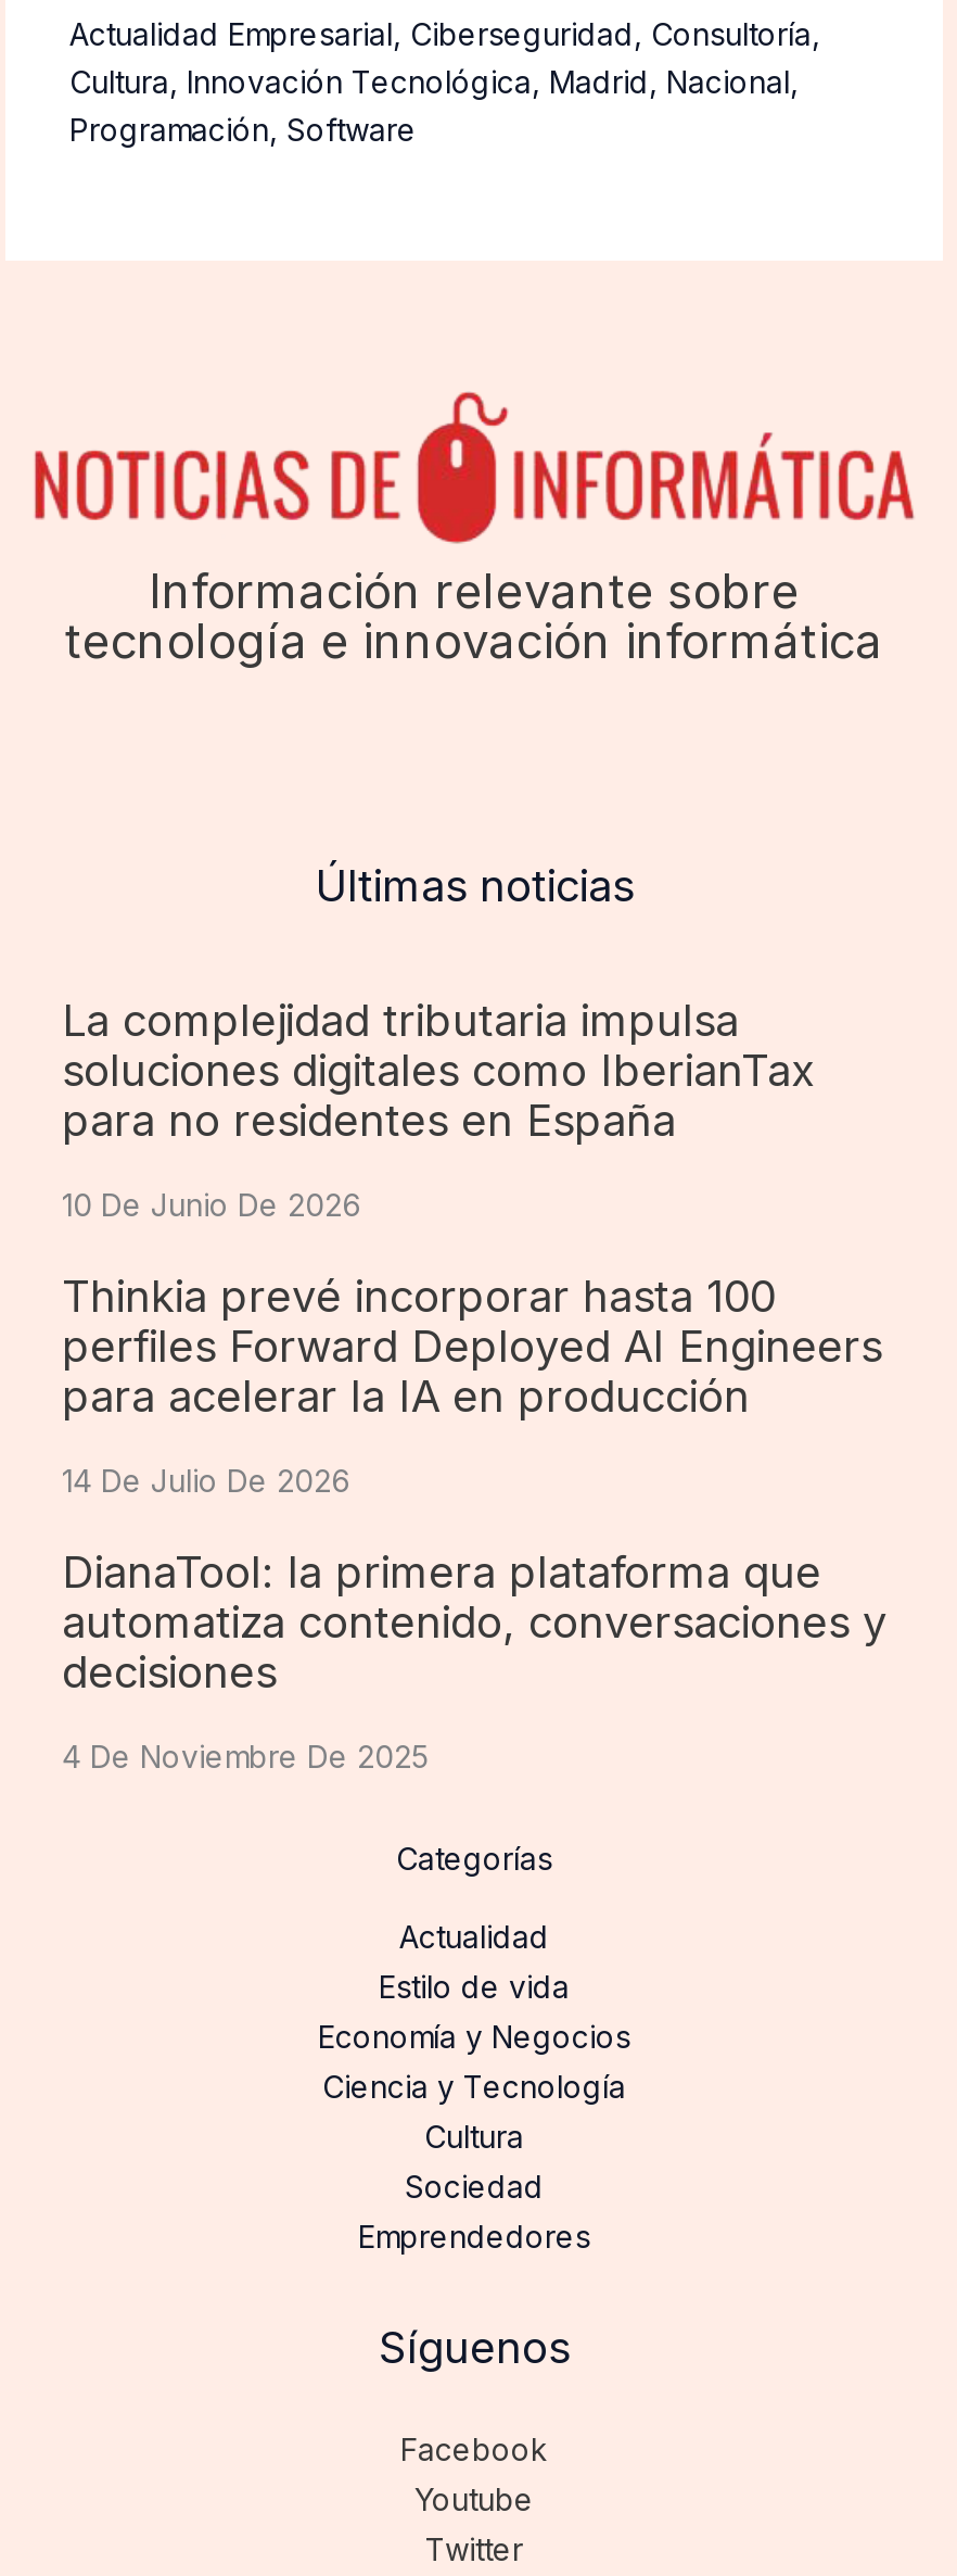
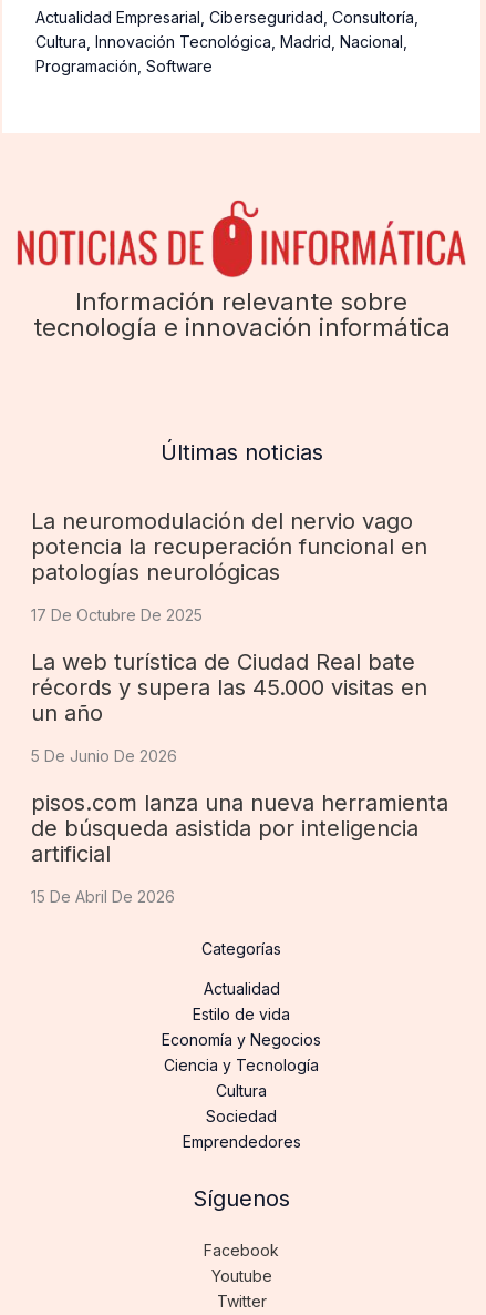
[62,995,815,1147] La complejidad tributaria impulsa | soluciones digitales como IberianTax | para no residentes en España -> [31,508,427,586] La neuromodulación del nervio vago | potencia la recuperación funcional en | patologías neurológicas
[62,1186,361,1223] 10 De Junio De 2026 -> [31,605,203,624] 17 De Octubre De 2025
[62,1271,882,1423] Thinkia prevé incorporar hasta 100 | perfiles Forward Deployed AI Engineers | para acelerar la IA en producción -> [31,649,427,726] La web turística de Ciudad Real bate | récords y supera las 45.000 visitas en | un año
[62,1462,350,1499] 14 De Julio De 2026 -> [31,746,177,765] 5 De Junio De 2026
[62,1547,886,1699] DianaTool: la primera plataforma que | automatiza contenido, conversaciones y | decisiones -> [31,790,448,867] pisos.com lanza una nueva herramienta | de búsqueda asistida por inteligencia | artificial
[62,1738,429,1775] 4 De Noviembre De 2025 -> [31,887,175,906] 15 De Abril De 2026

